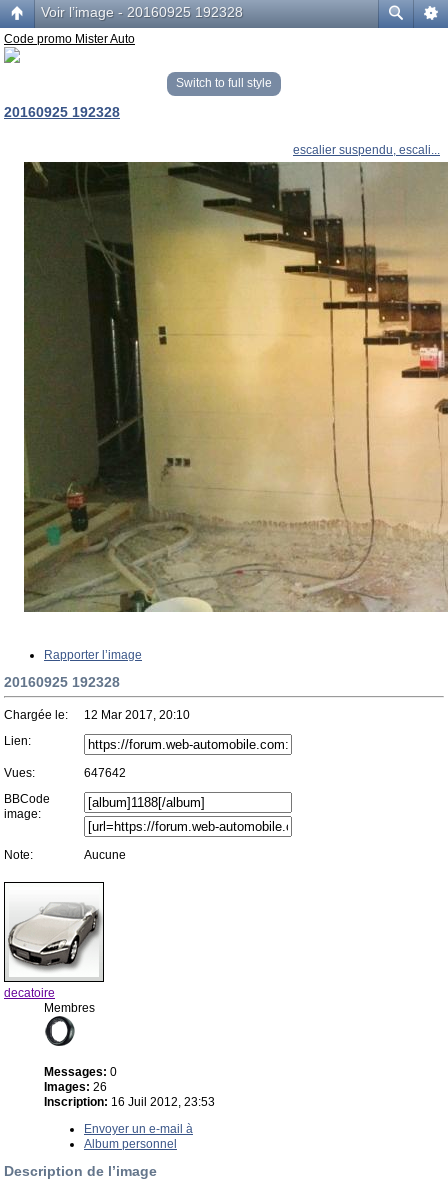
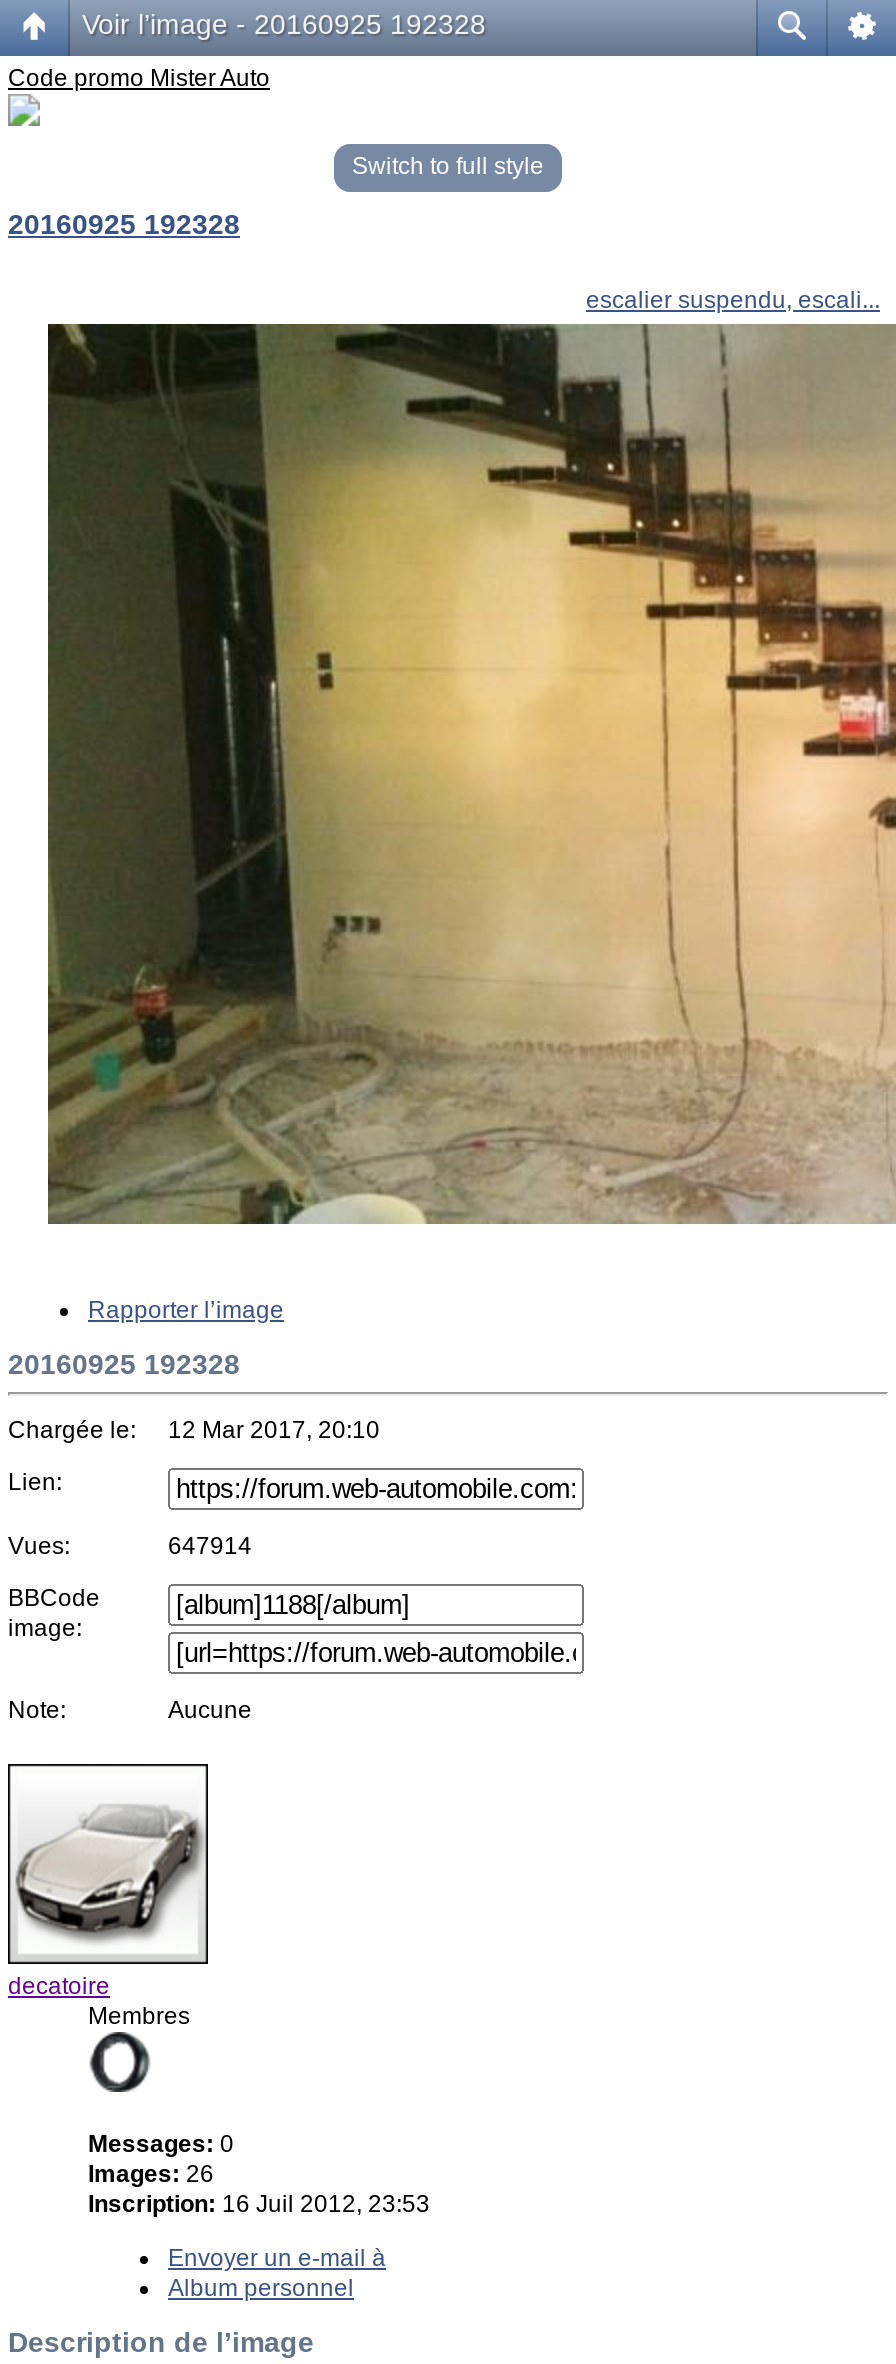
[84,766,126,780] 647642 -> [168,1532,252,1560] 647914

